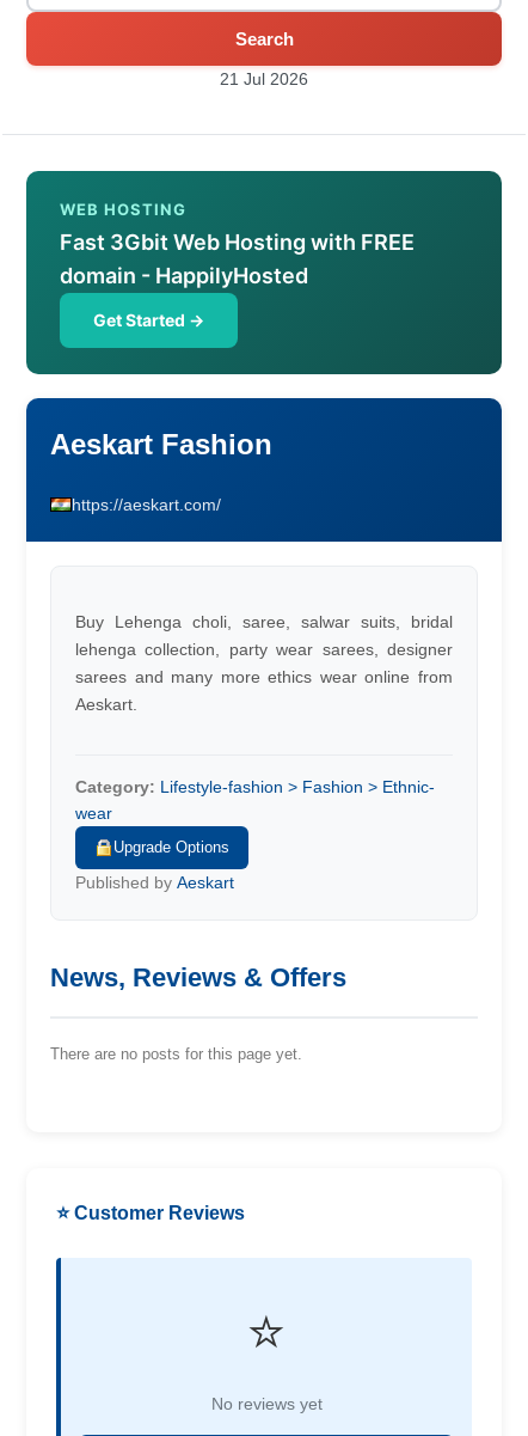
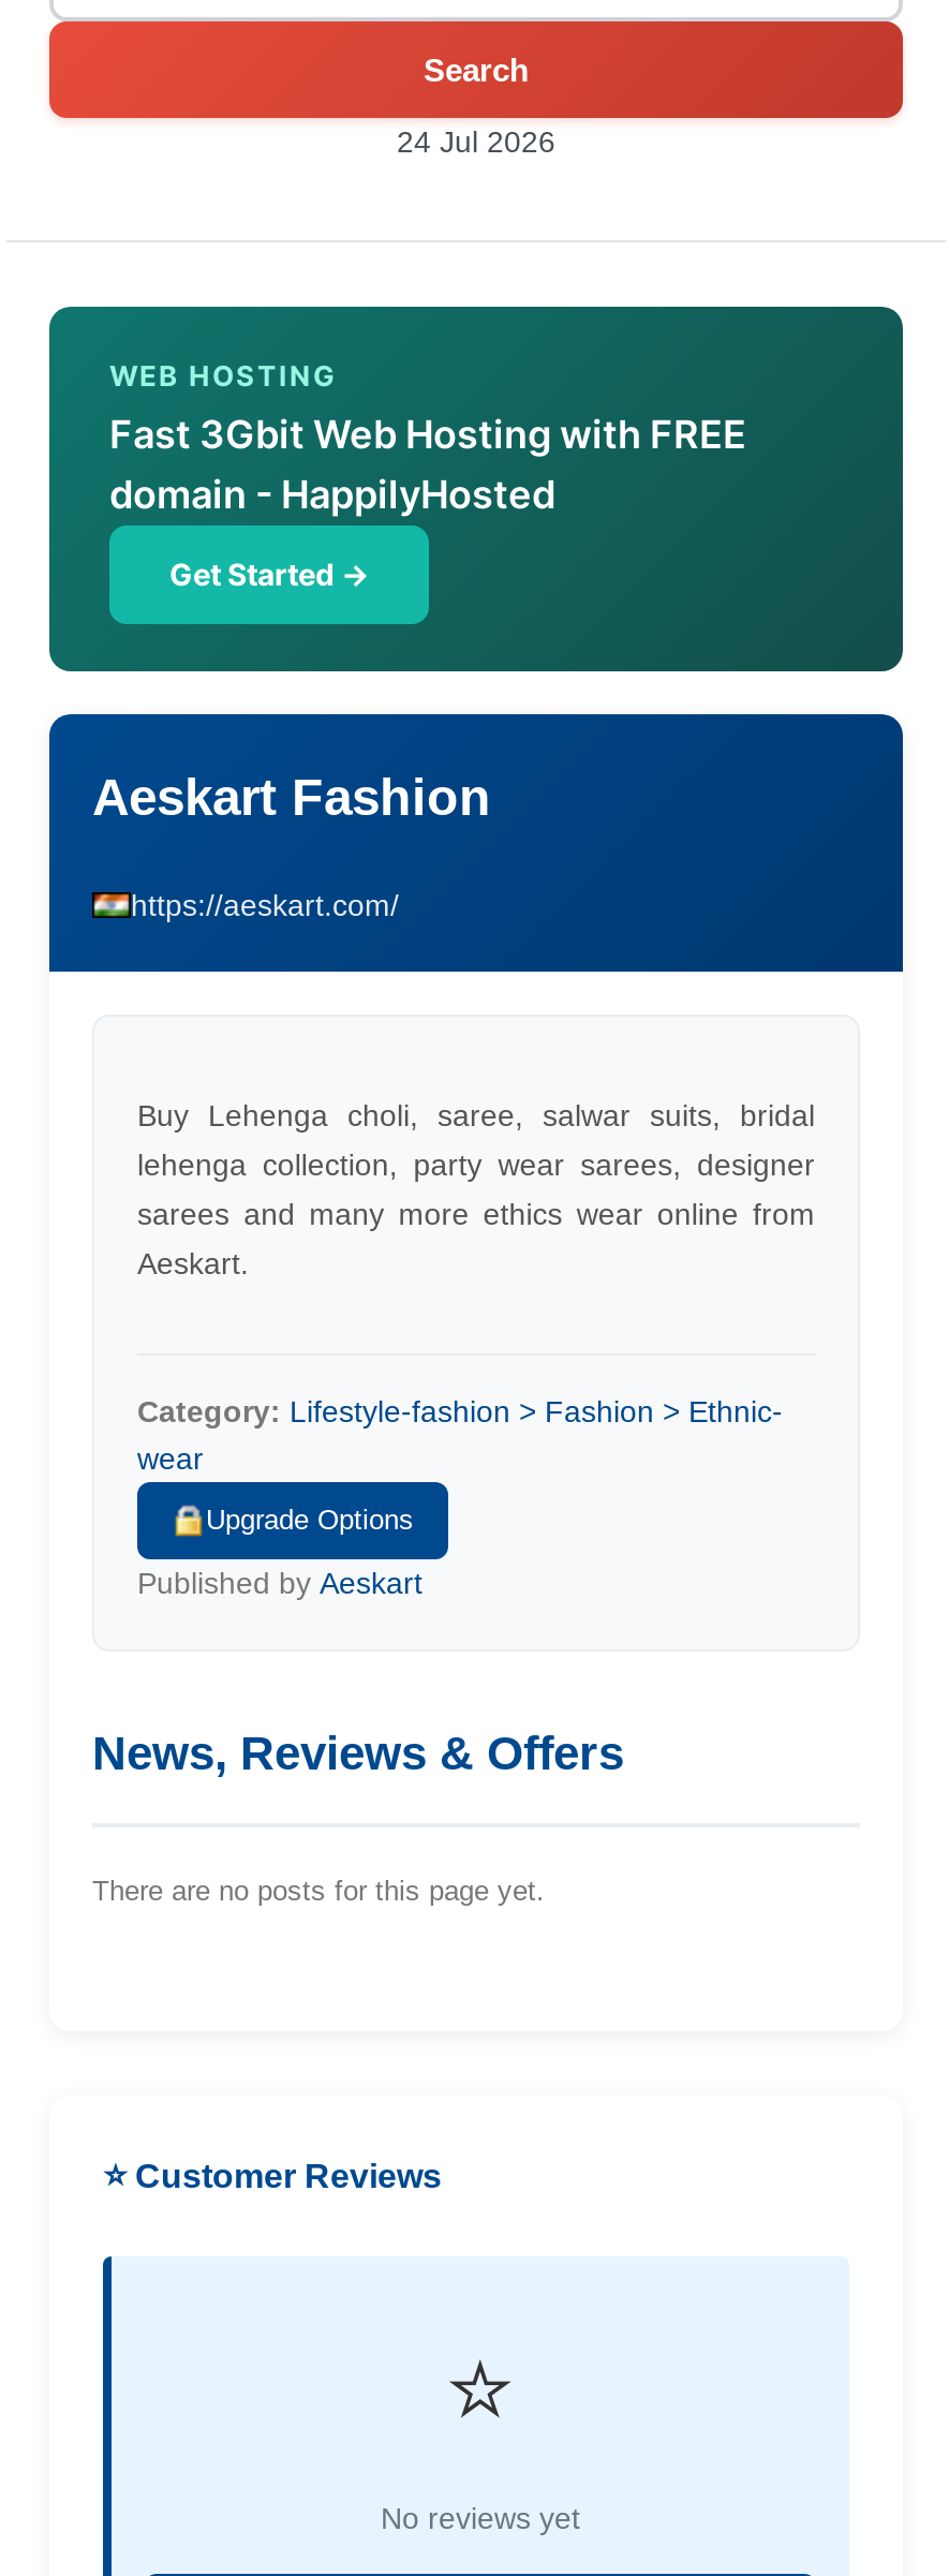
[220,69,308,88] 21 Jul 2026 -> [397,124,555,159] 24 Jul 2026

